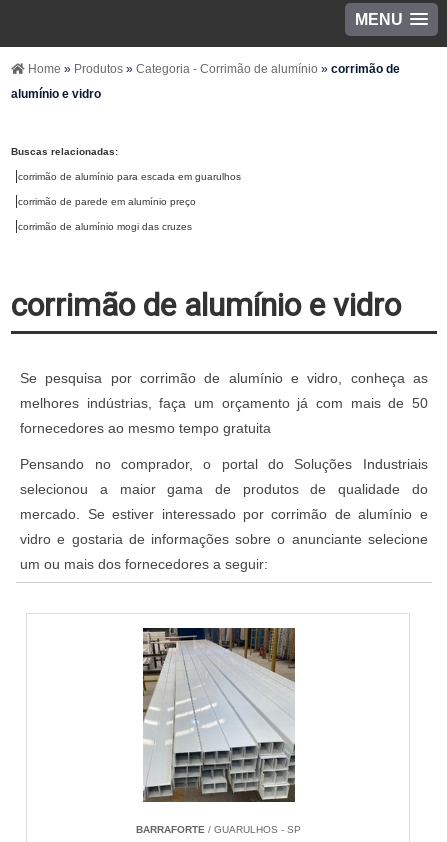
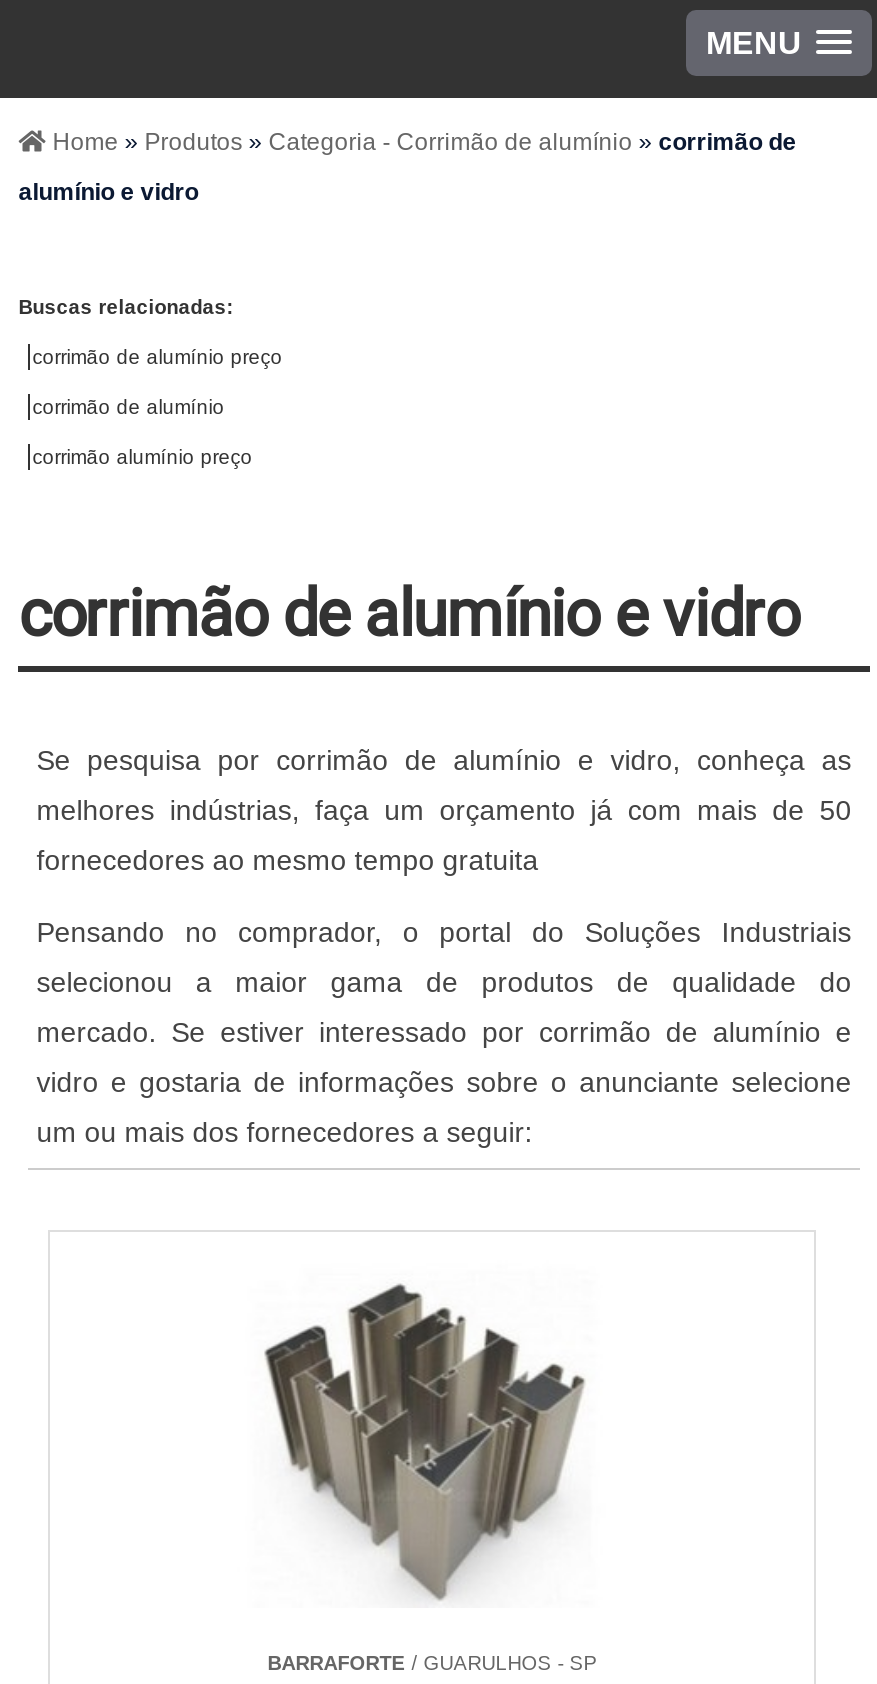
[18,171,241,182] corrimão de alumínio para escada em guarulhos -> [32,346,282,368] corrimão de alumínio preço
[18,196,196,207] corrimão de parede em alumínio preço -> [32,396,224,418] corrimão de alumínio
[18,221,192,232] corrimão de alumínio mogi das cruzes -> [32,446,252,468] corrimão alumínio preço
[135,627,296,803] [image] -> [262,1260,586,1608] [image]

